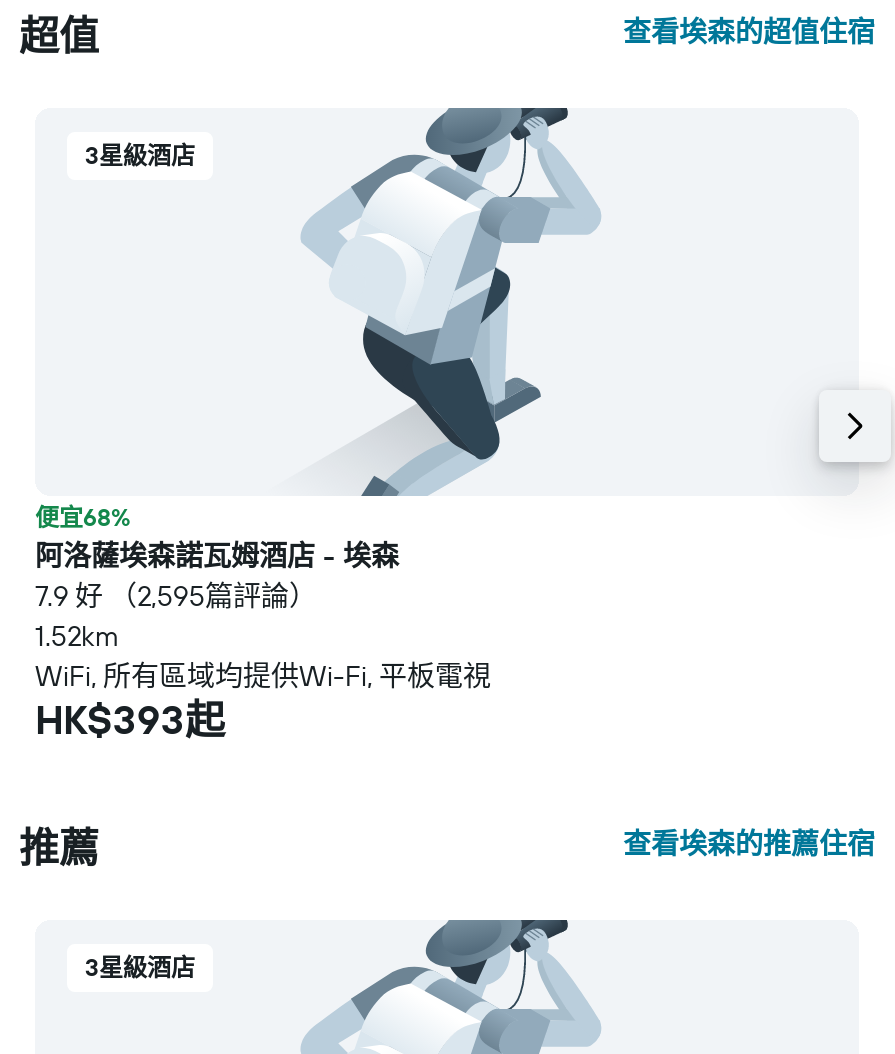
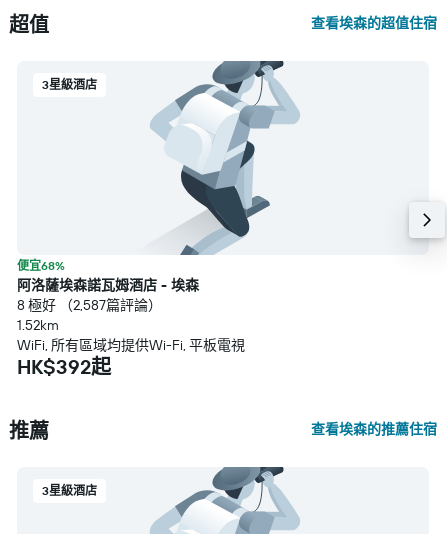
[35,578,317,614] 7.9 好 （2,595篇評論） -> [17,296,162,314] 8 極好 （2,587篇評論）
[35,694,225,744] HK$393起 -> [17,354,111,379] HK$392起

